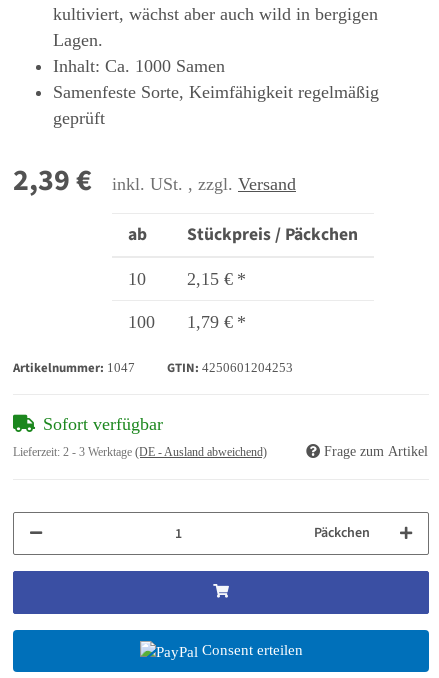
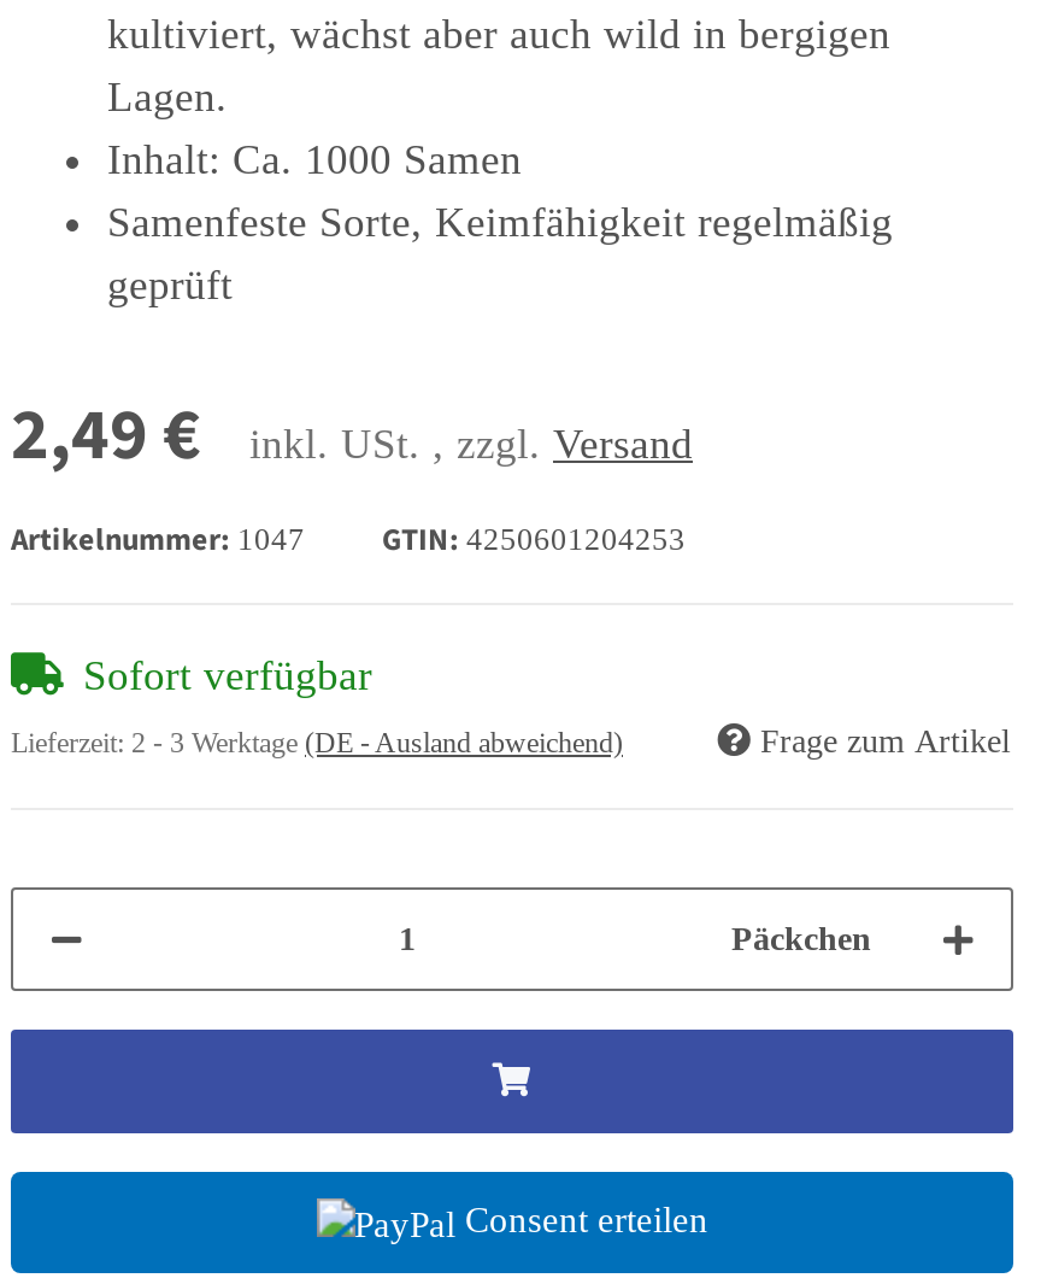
[13,159,296,202] 2,39 € inkl. USt. , zzgl. Versand -> [11,384,693,488] 2,49 € inkl. USt. , zzgl. Versand
[128,222,358,332] ab | Stückpreis / Päckchen | 10 | 2,15 € * | 100 | 1,79 € * -> none

